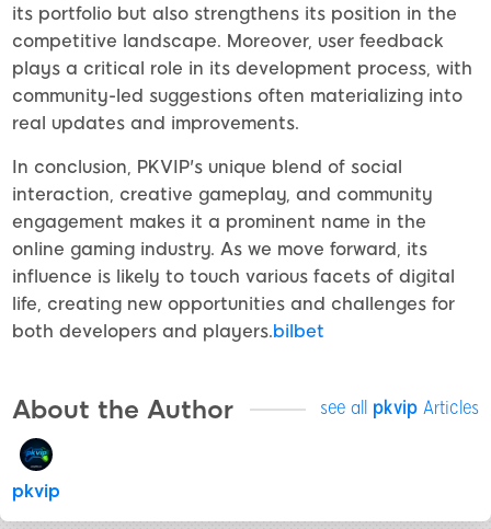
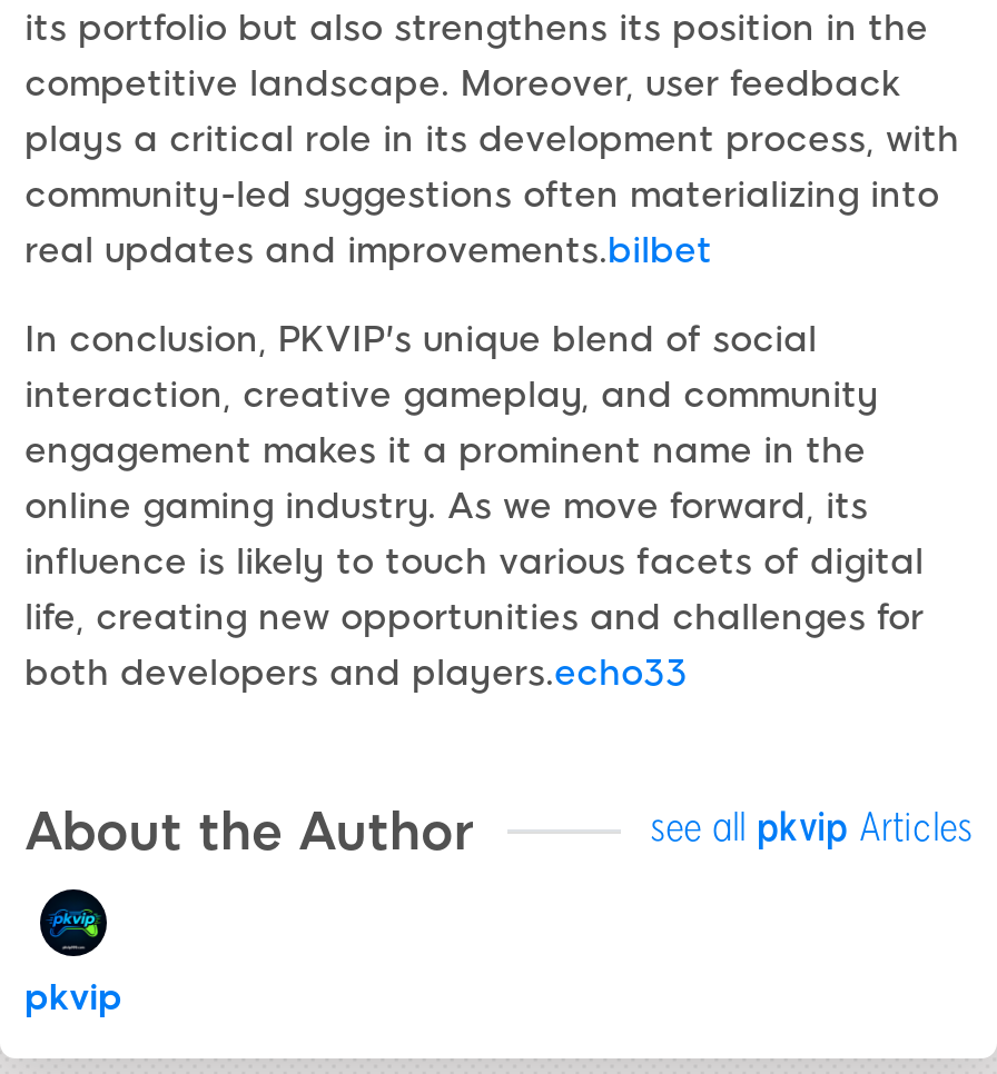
[12,113,299,134] real updates and improvements. -> [24,229,712,271] real updates and improvements.bilbet
[12,321,324,342] both developers and players.bilbet -> [24,651,688,694] both developers and players.echo33

